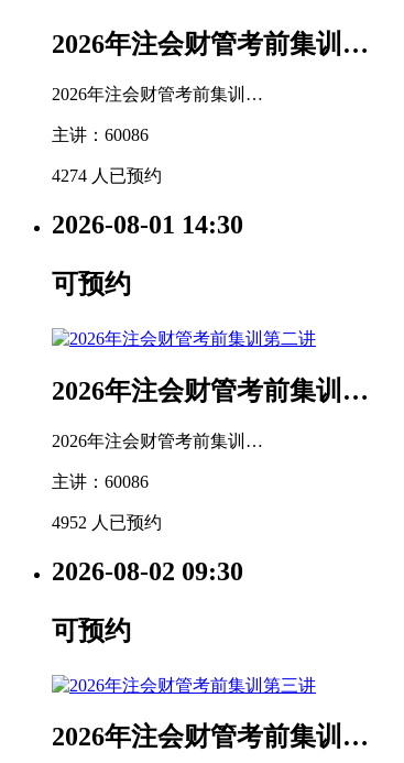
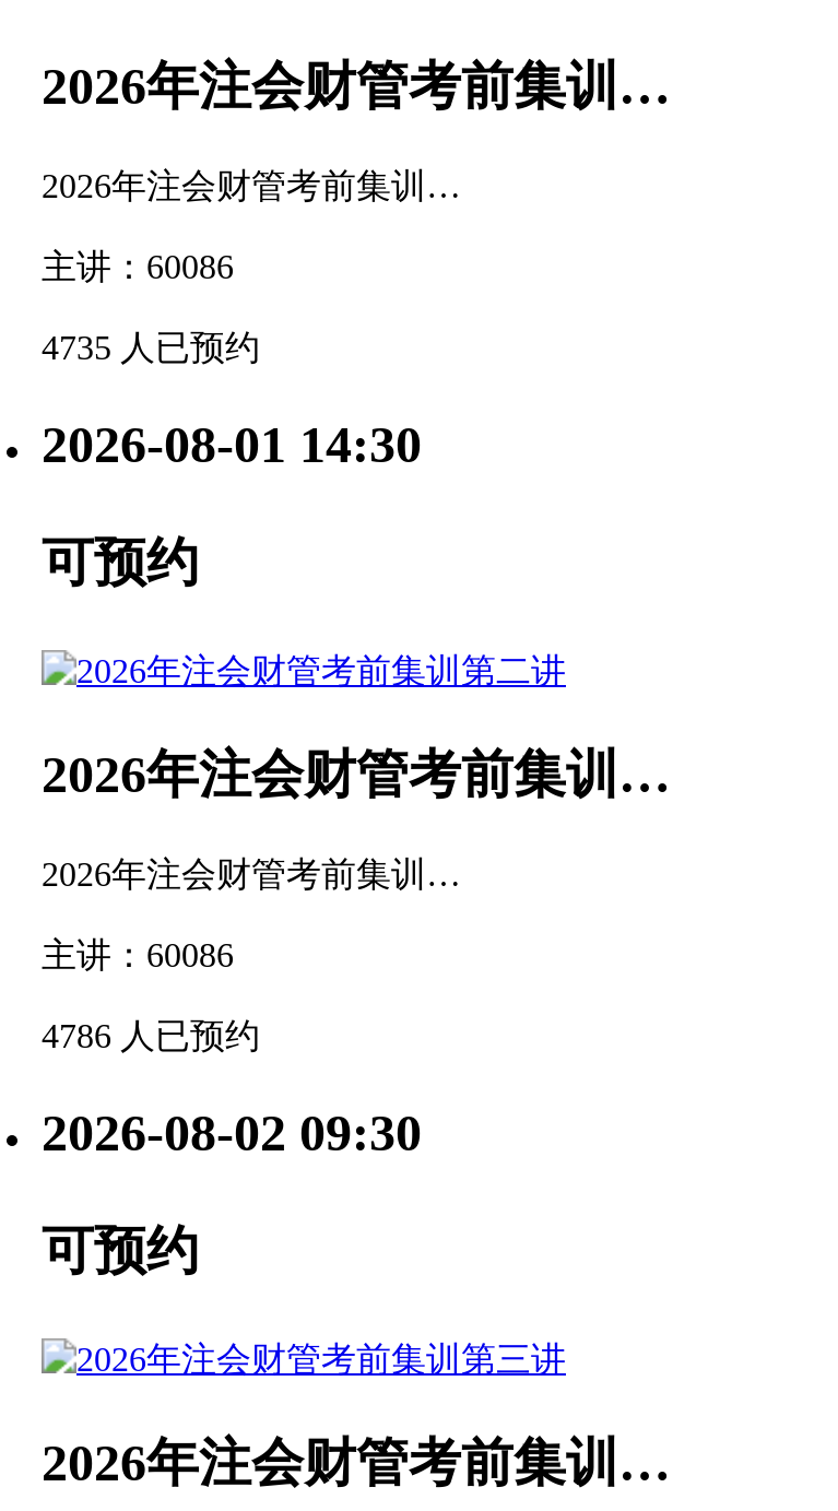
[52,166,162,185] 4274 人已预约 -> [42,330,260,367] 4735 人已预约
[52,513,162,531] 4952 人已预约 -> [42,1017,260,1055] 4786 人已预约

